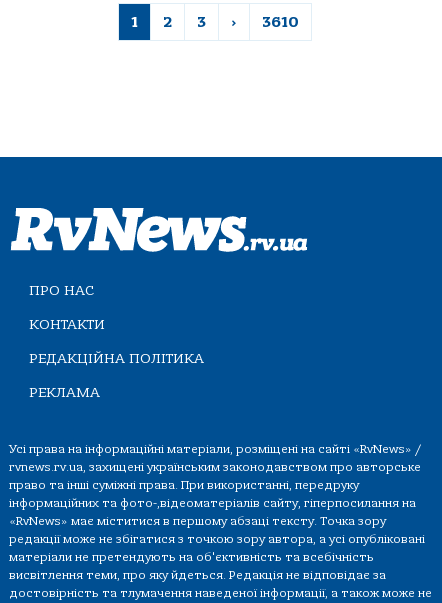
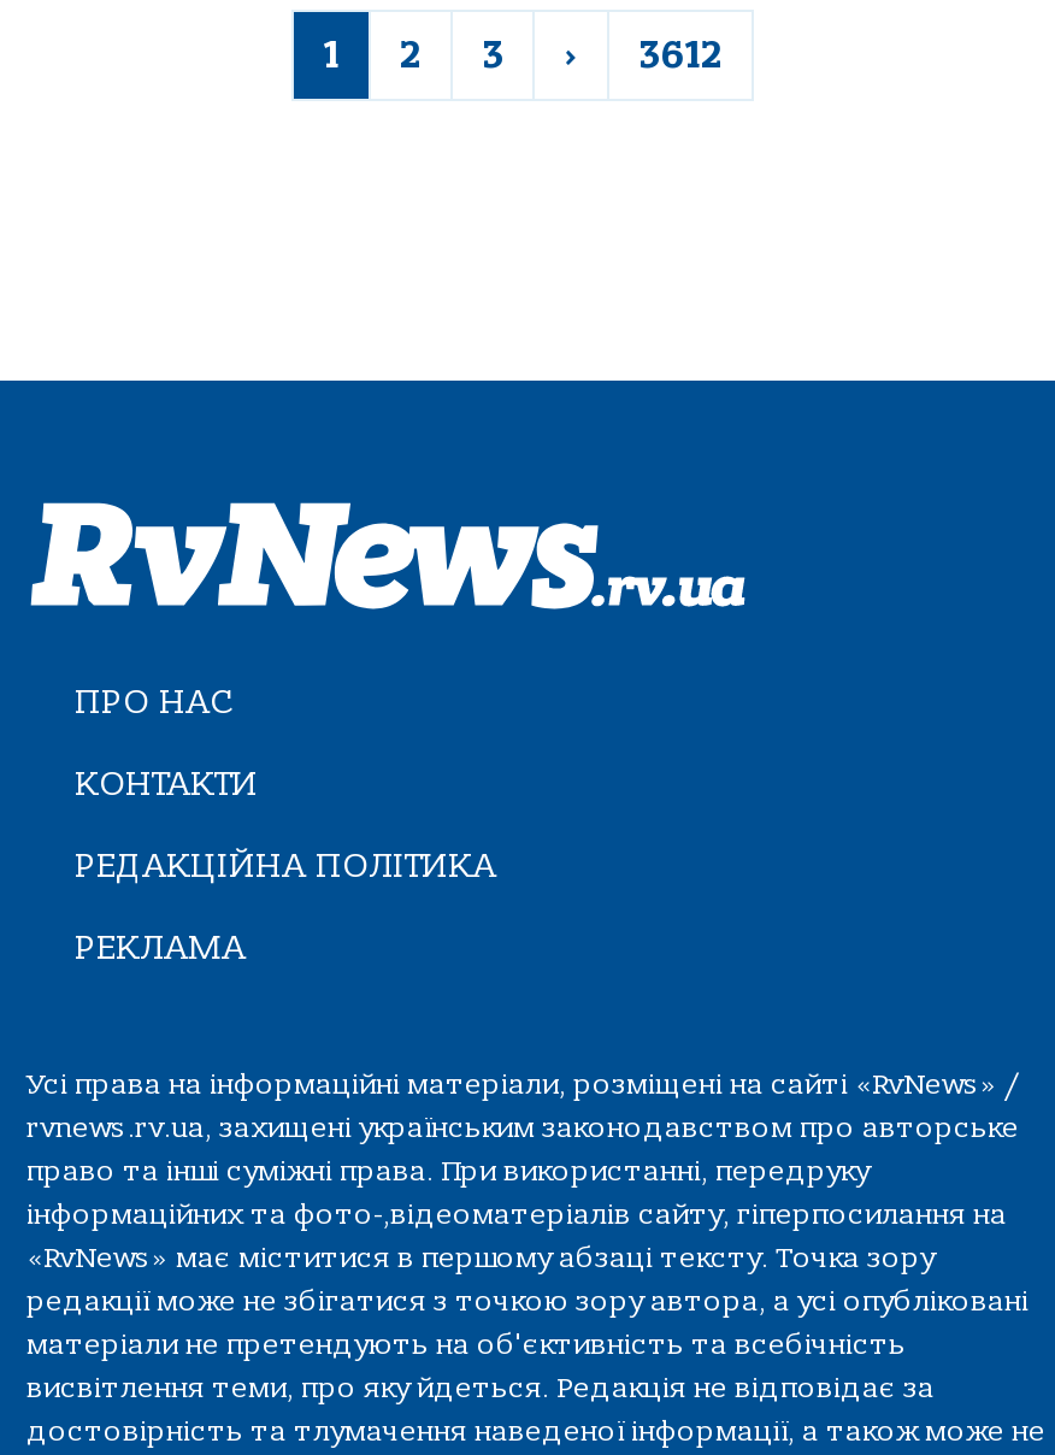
[262,13,299,31] 3610 -> [638,34,723,77] 3612

